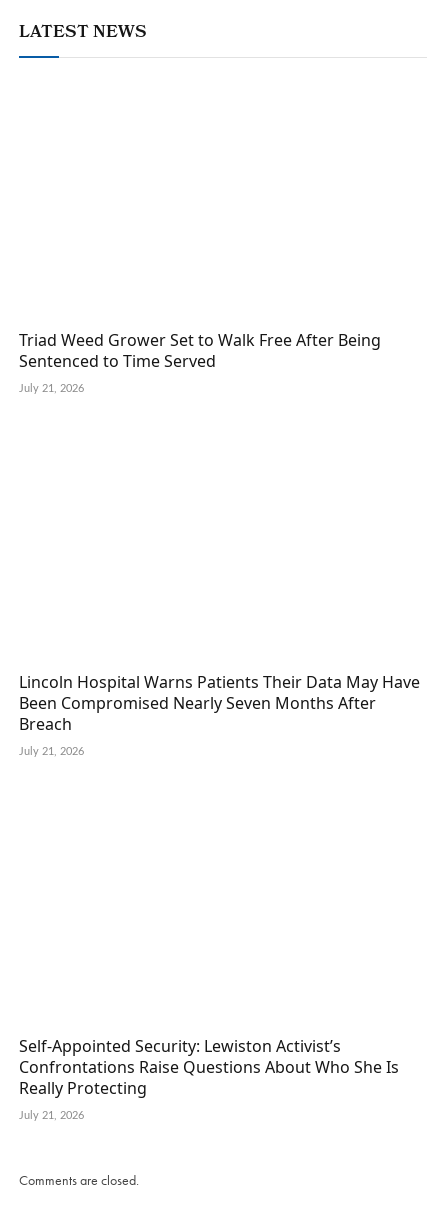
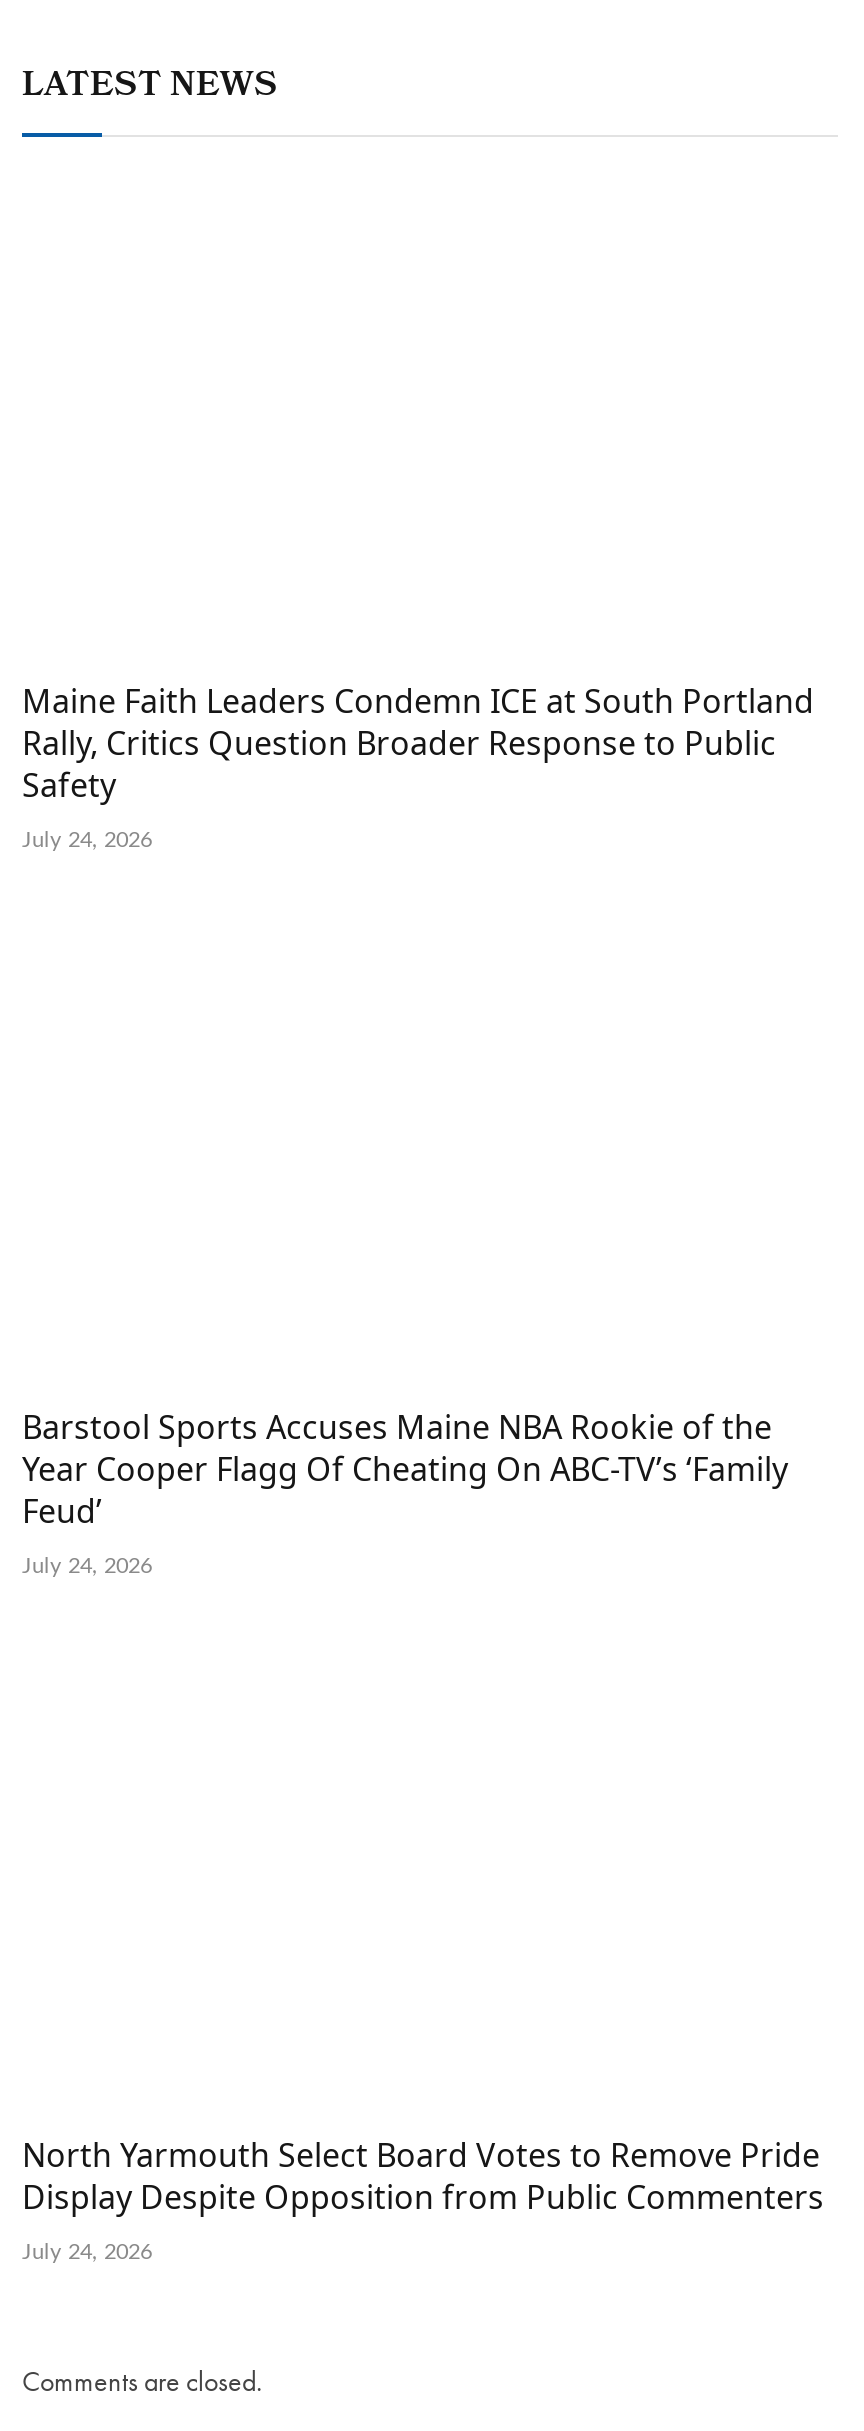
[19,329,381,372] Triad Weed Grower Set to Walk Free After Being | Sentenced to Time Served -> [22,679,814,807] Maine Faith Leaders Condemn ICE at South Portland | Rally, Critics Question Broader Response to Public | Safety
[19,383,84,394] July 21, 2026 -> [22,829,152,851] July 24, 2026
[19,671,420,735] Lincoln Hospital Warns Patients Their Data May Have | Been Compromised Nearly Seven Months After | Breach -> [22,1406,788,1534] Barstool Sports Accuses Maine NBA Rookie of the | Year Cooper Flagg Of Cheating On ABC-TV’s ‘Family | Feud’
[19,746,84,757] July 21, 2026 -> [22,1556,152,1578] July 24, 2026
[19,1035,399,1099] Self-Appointed Security: Lewiston Activist’s | Confrontations Raise Questions About Who She Is | Really Protecting -> [22,2133,824,2219] North Yarmouth Select Board Votes to Remove Pride | Display Despite Opposition from Public Commenters
[19,1110,84,1121] July 21, 2026 -> [22,2241,152,2263] July 24, 2026

